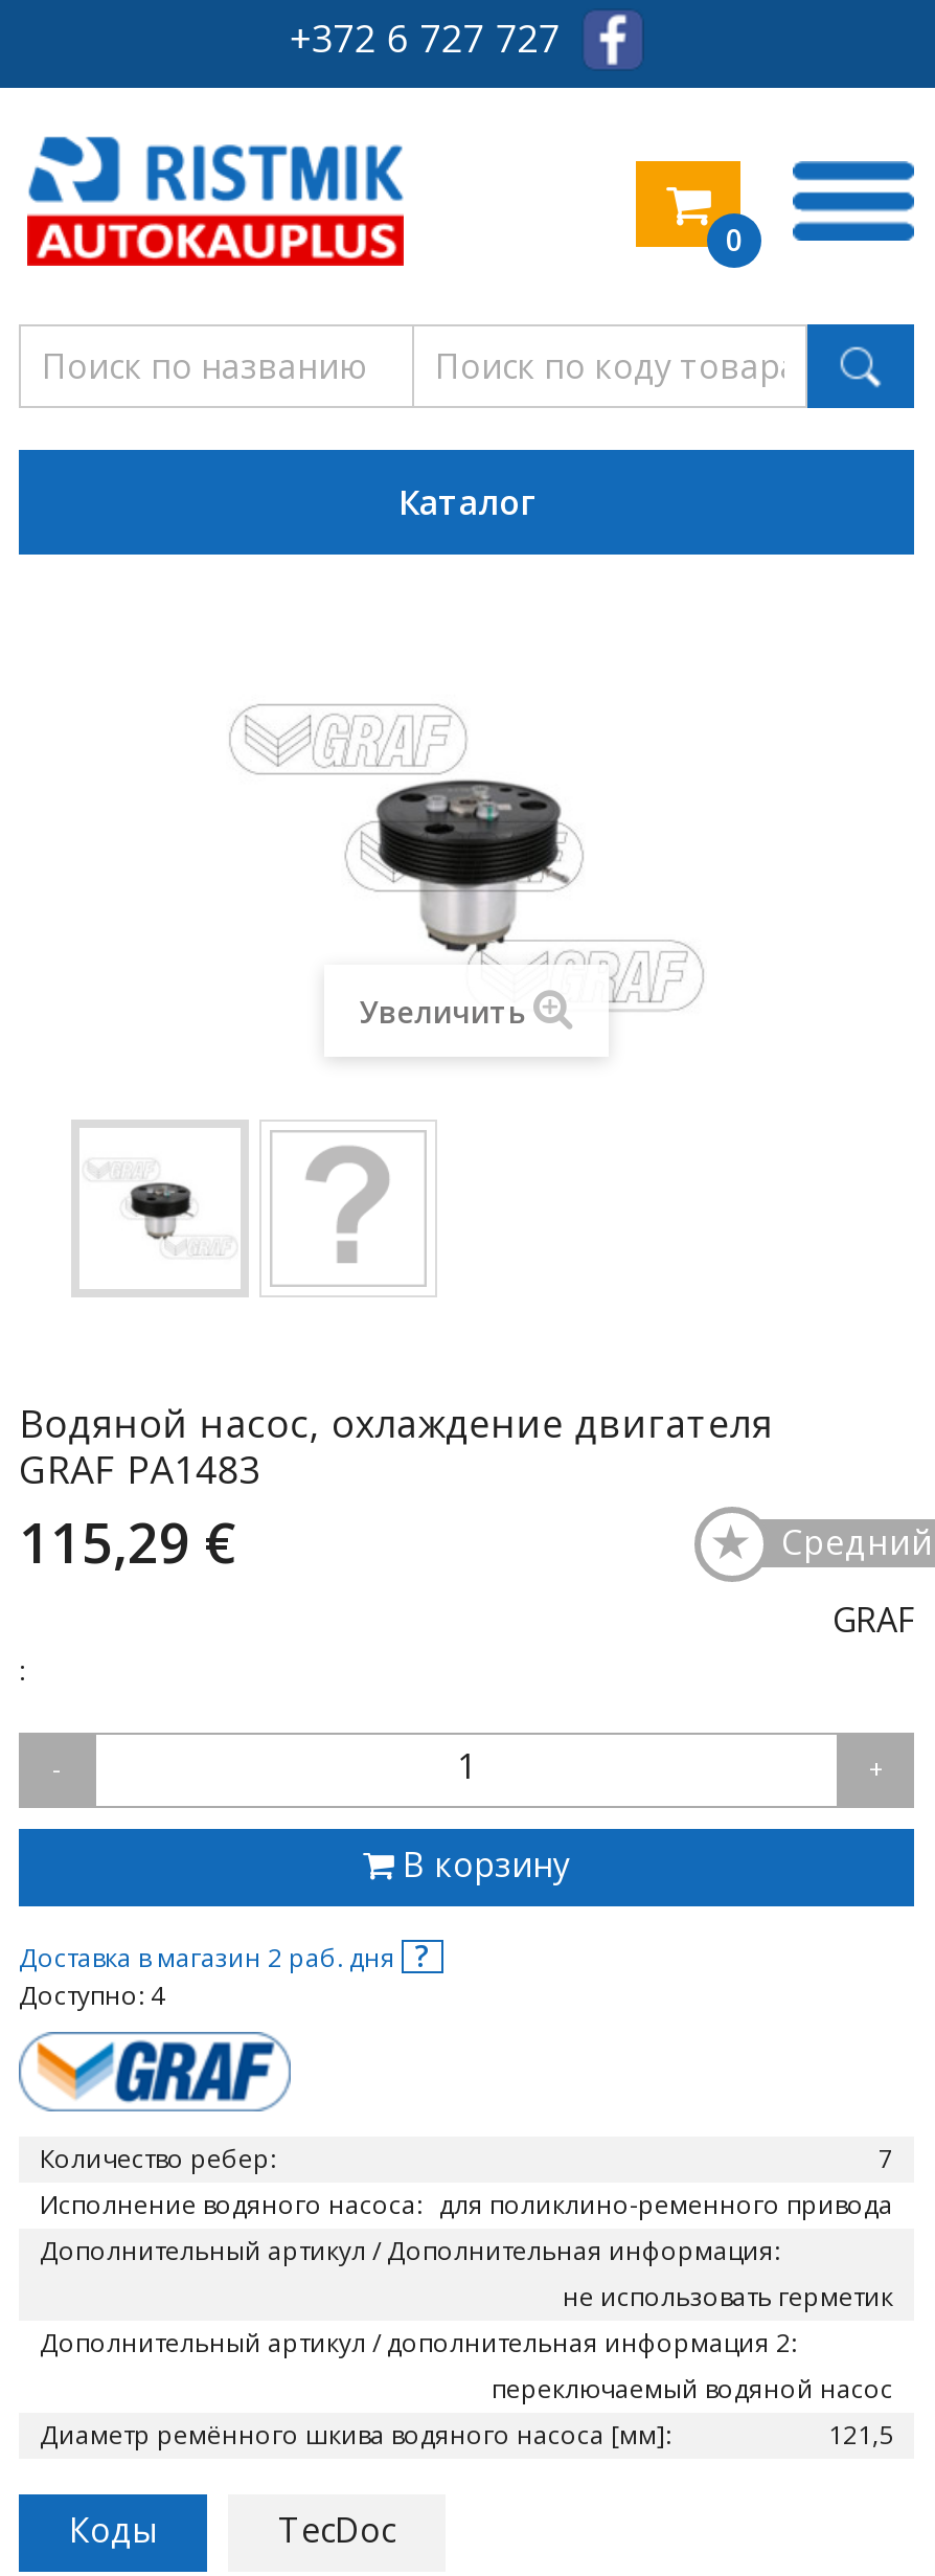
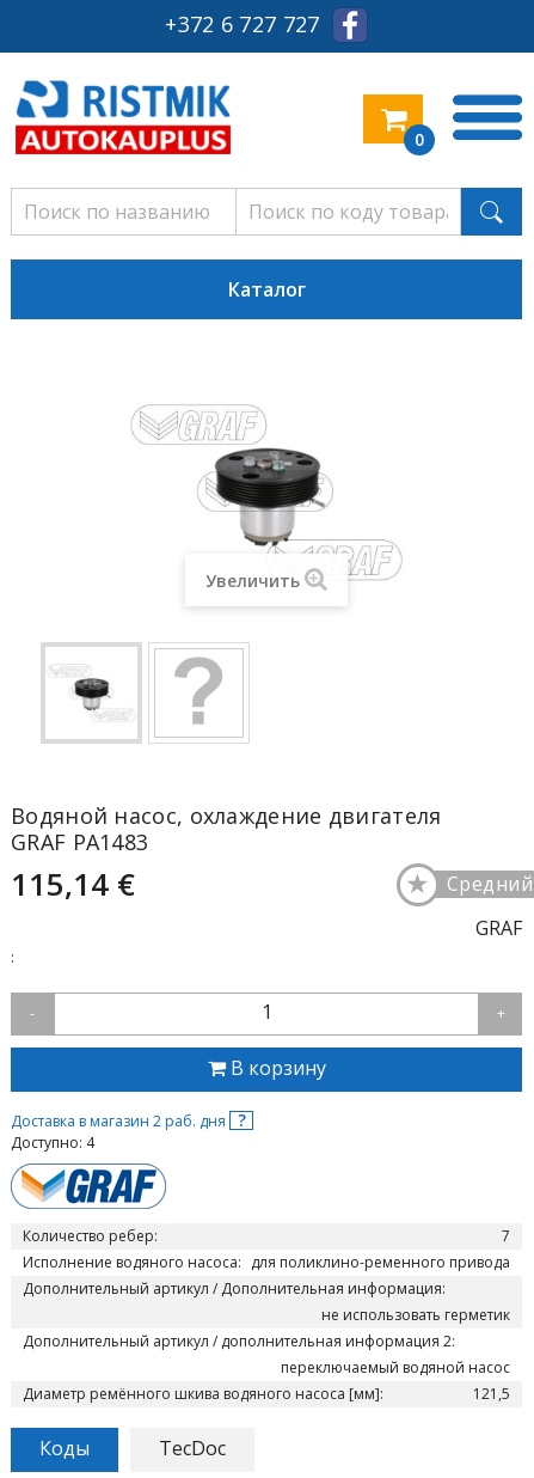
[19,1505,236,1580] 115,29 € -> [11,862,135,905] 115,14 €

